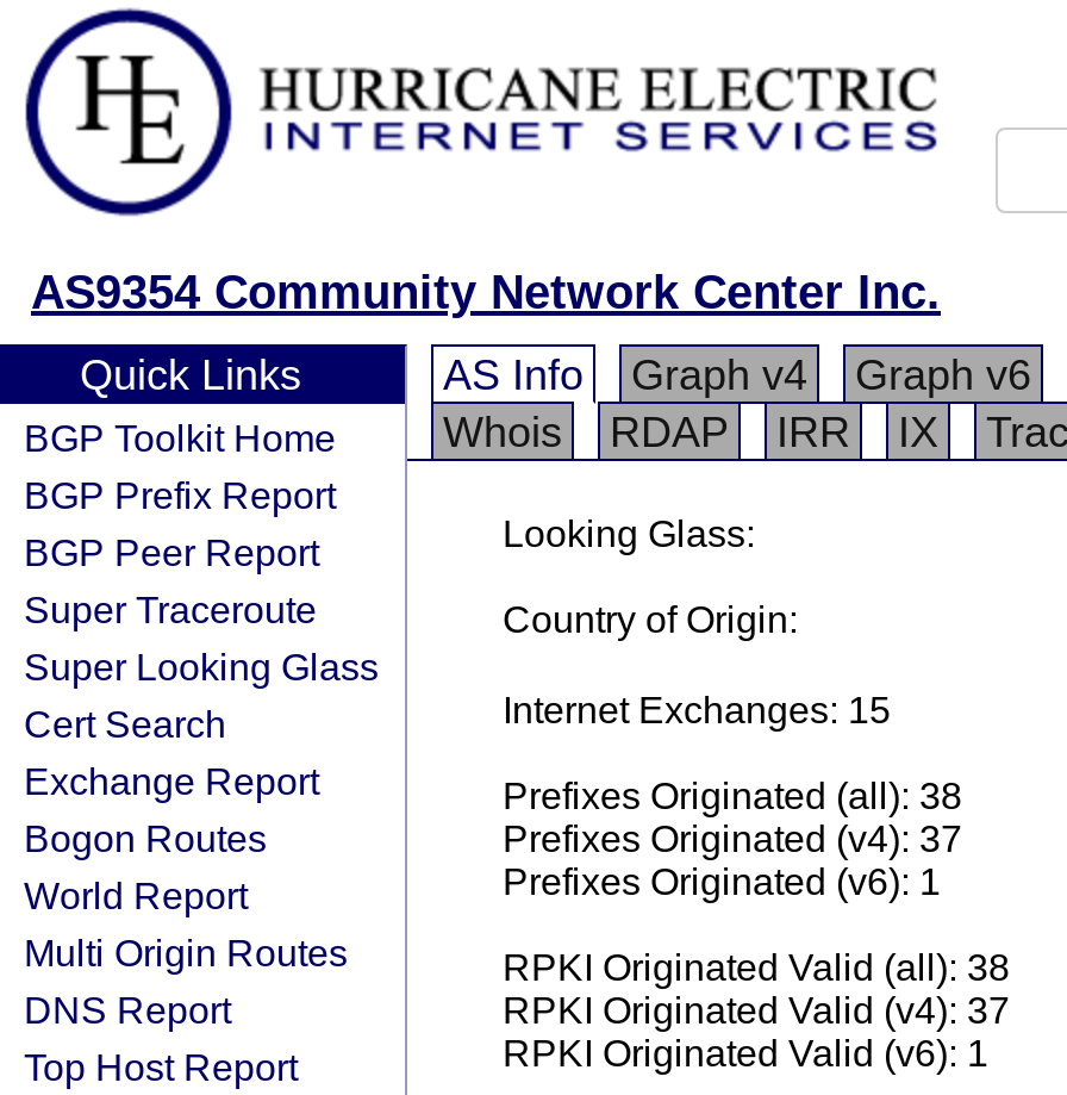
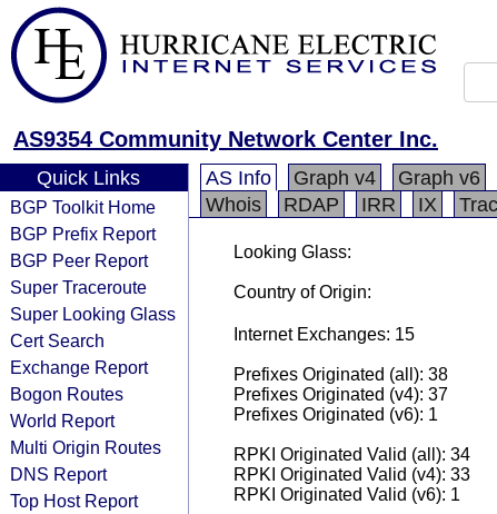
[503,947,1010,988] RPKI Originated Valid (all): 38 -> [233,445,470,464] RPKI Originated Valid (all): 34
[503,990,1010,1031] RPKI Originated Valid (v4): 37 -> [233,465,470,484] RPKI Originated Valid (v4): 33

